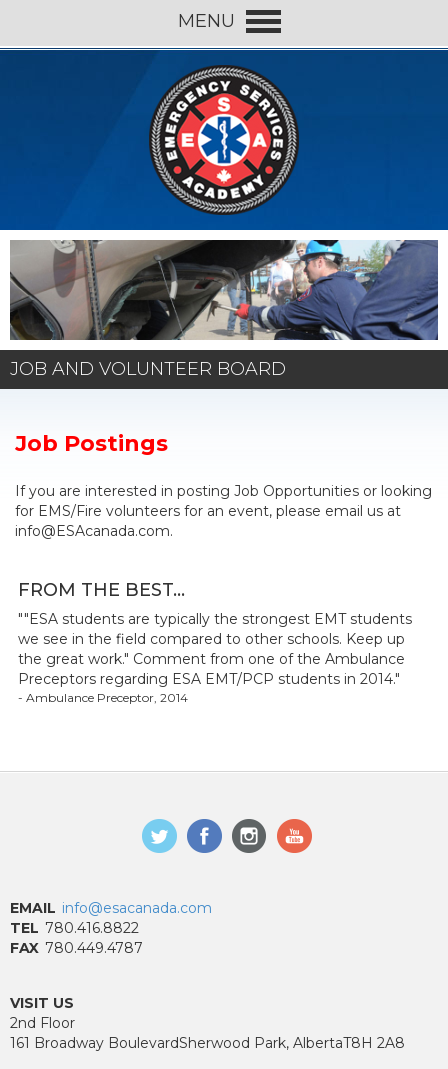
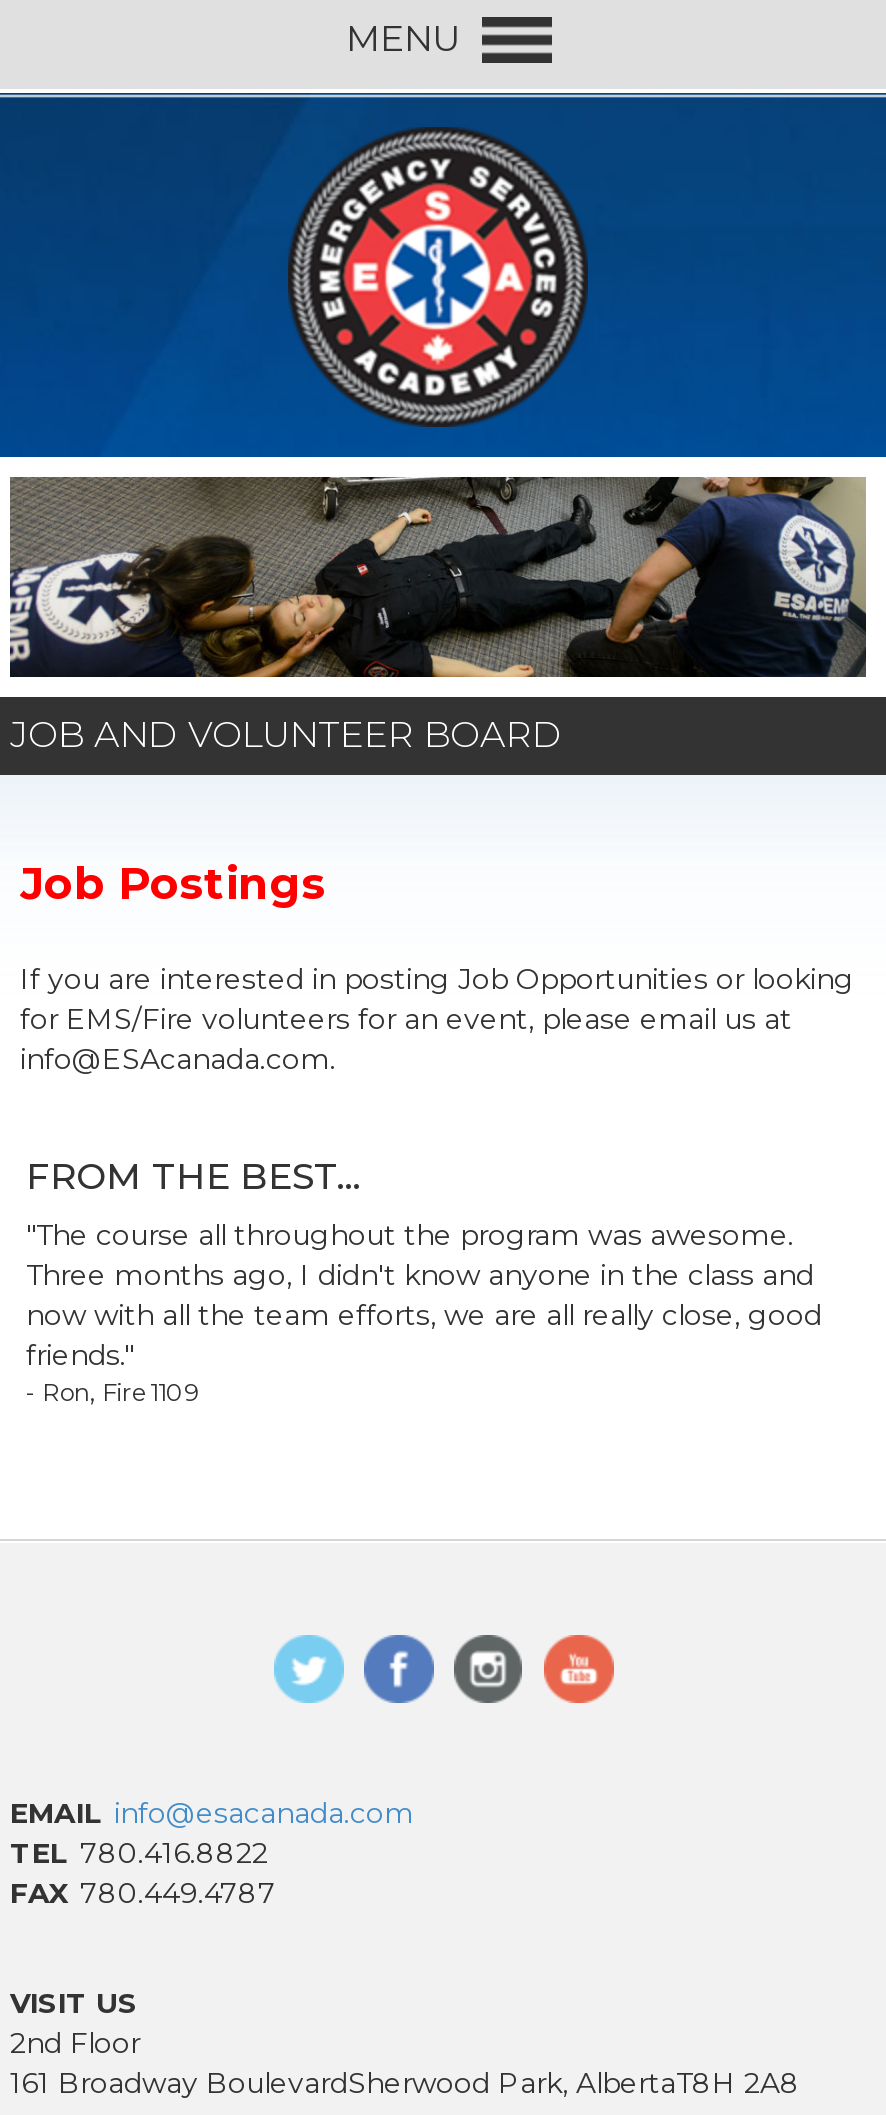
[10,239,439,341] [image] -> [10,475,868,679] [image]
[18,610,412,705] ""ESA students are typically the strongest EMT students | we see in the field compared to other schools. Keep up | the great work." Comment from one of the Ambulance | Preceptors regarding ESA EMT/PCP students in 2014." | - Ambulance Preceptor, 2014 -> [26,1217,822,1407] "The course all throughout the program was awesome. | Three months ago, I didn't know anyone in the class and | now with all the team efforts, we are all really close, good | friends." | - Ron, Fire 1109

